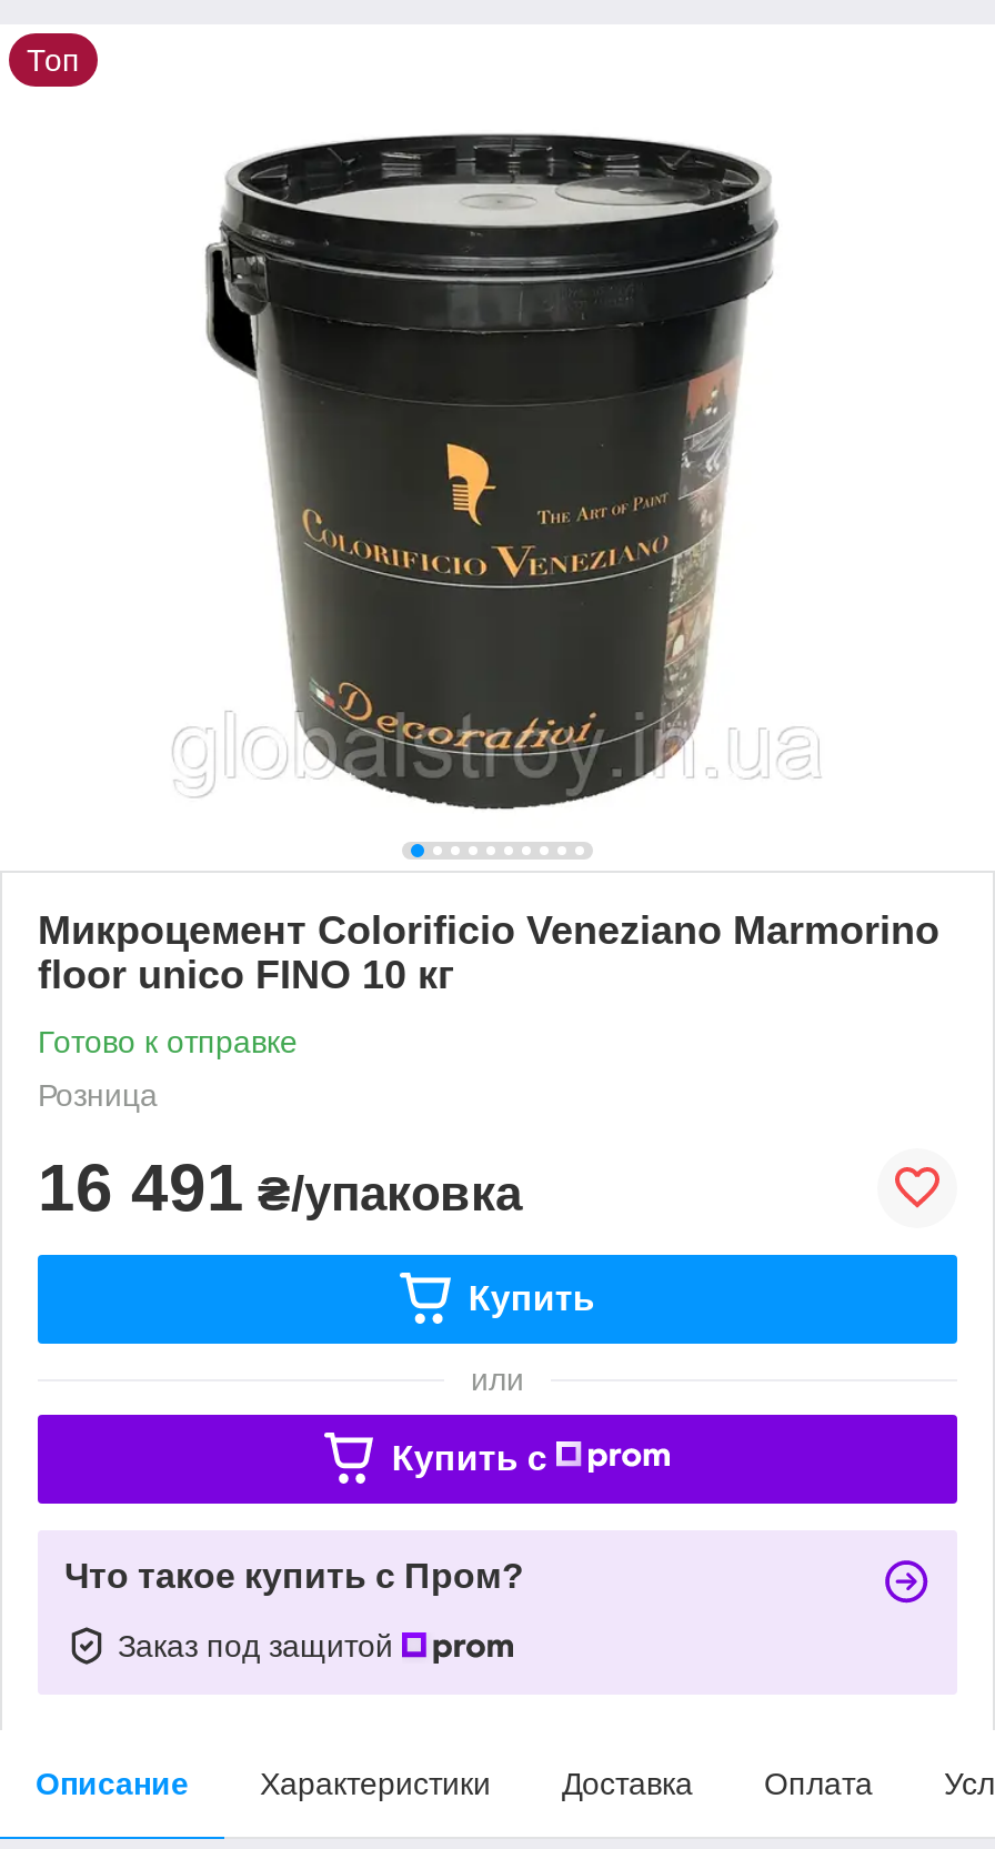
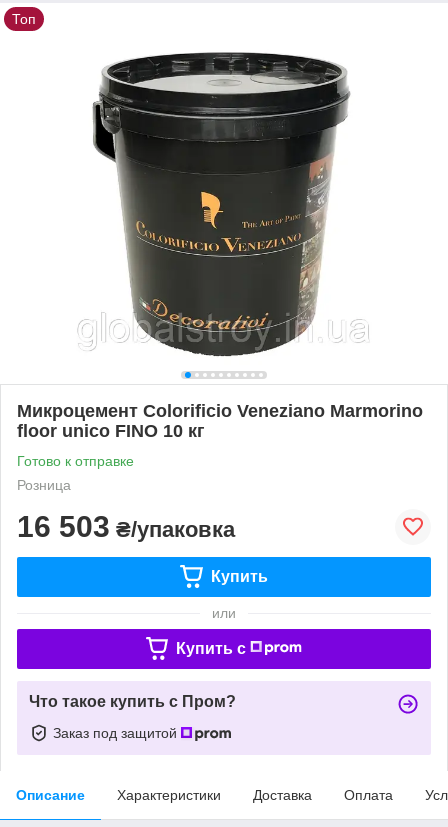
[38,1150,522,1223] 16 491 ₴/упаковка -> [17,510,235,543] 16 503 ₴/упаковка

